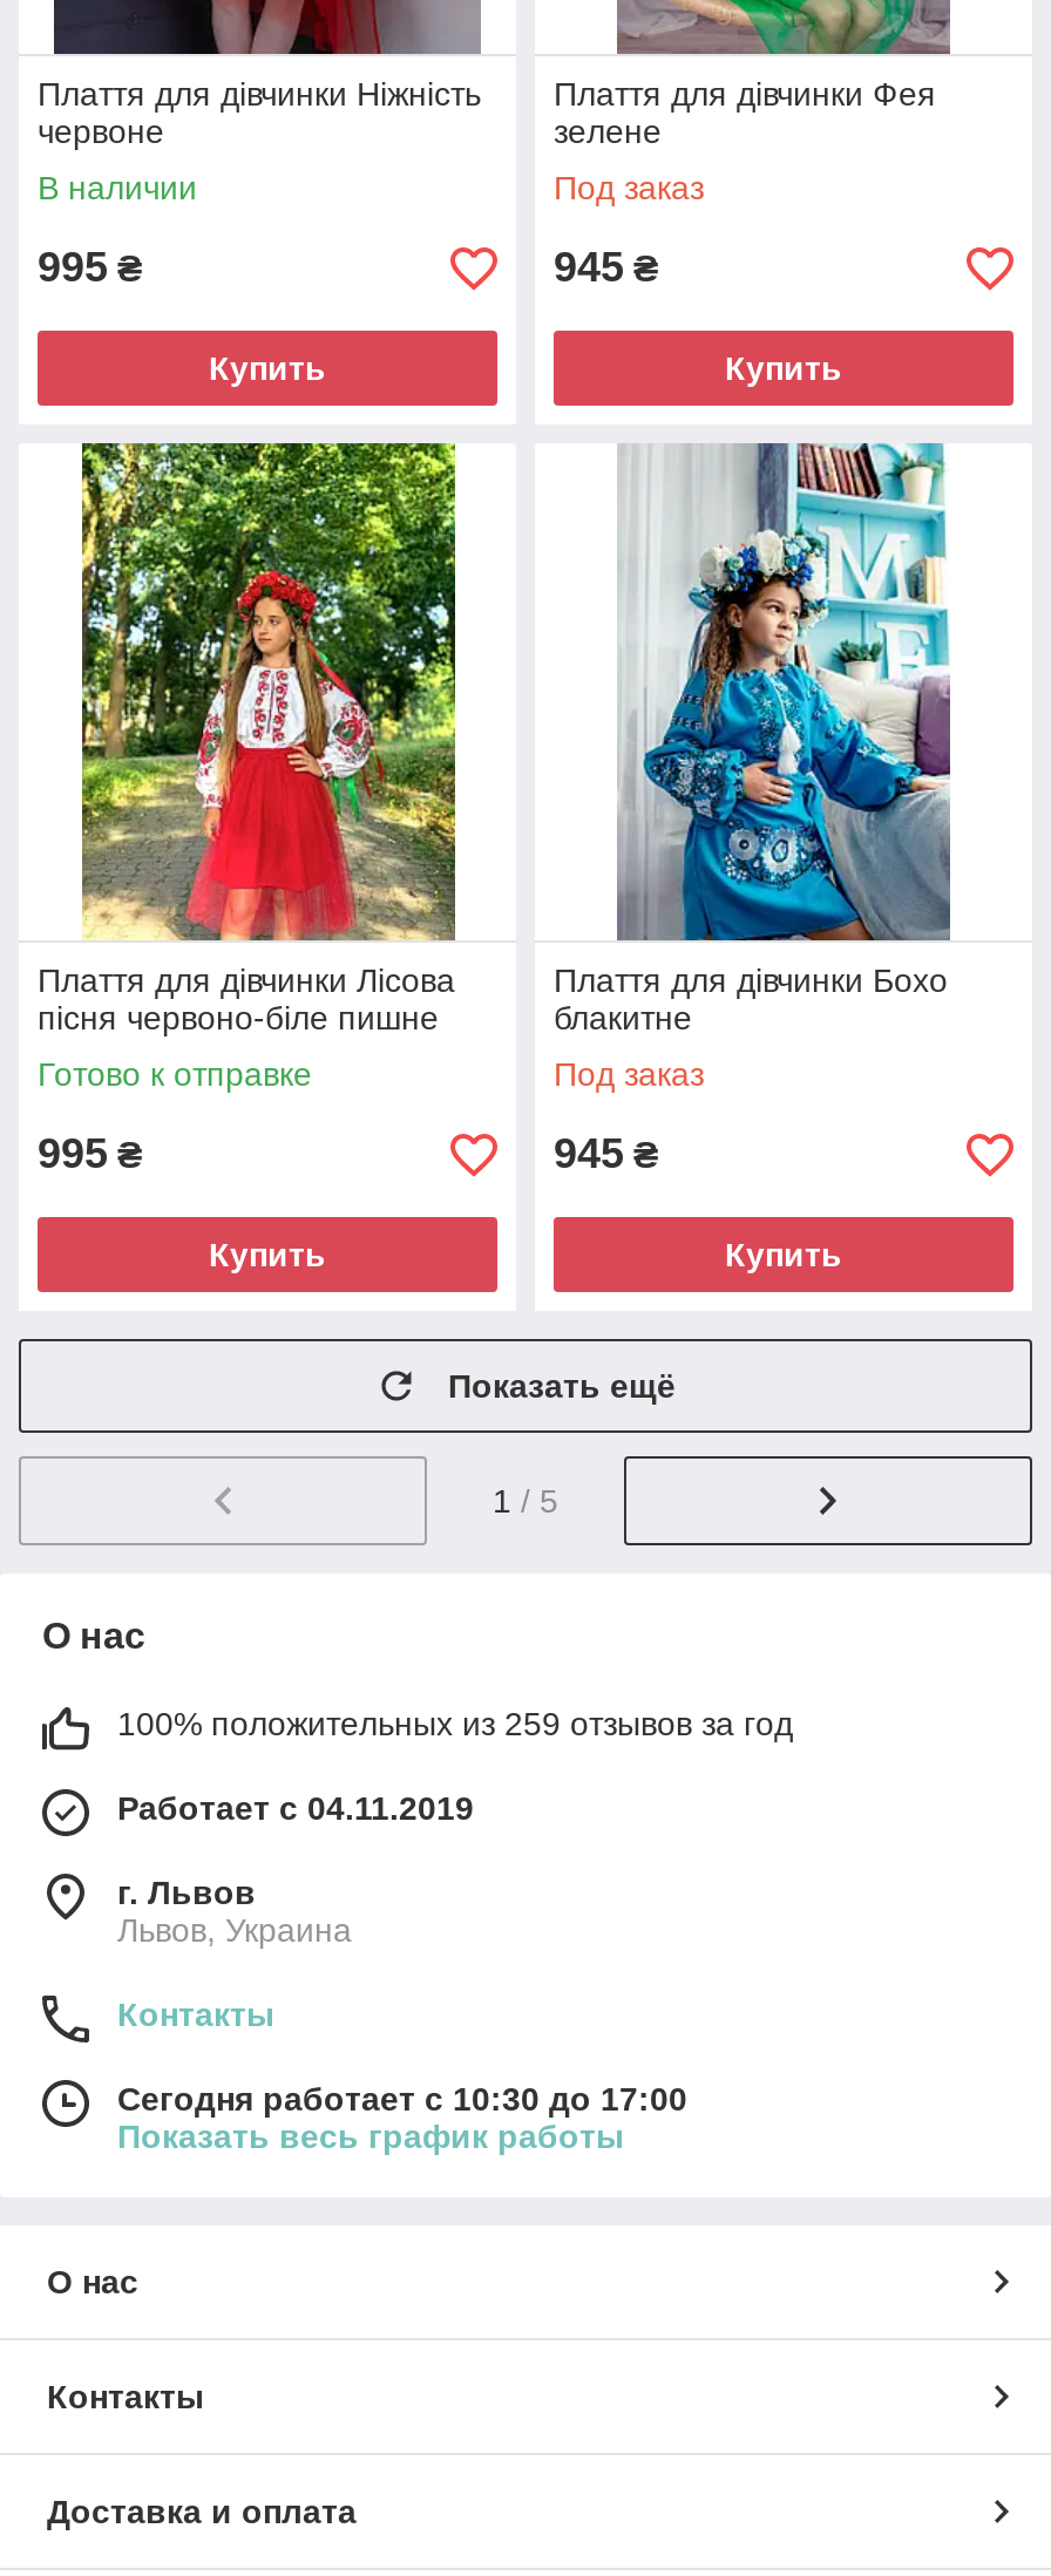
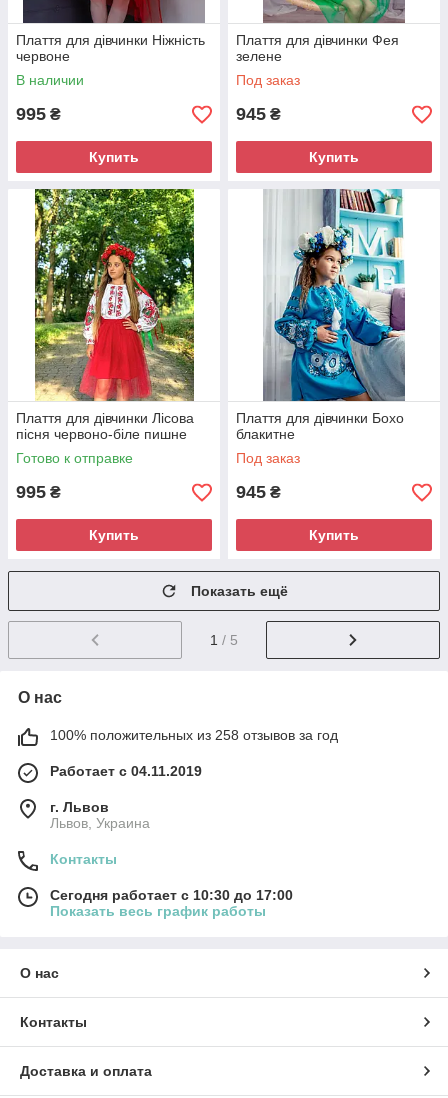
[117,1705,793,1742] 100% положительных из 259 отзывов за год -> [50,727,338,743] 100% положительных из 258 отзывов за год

